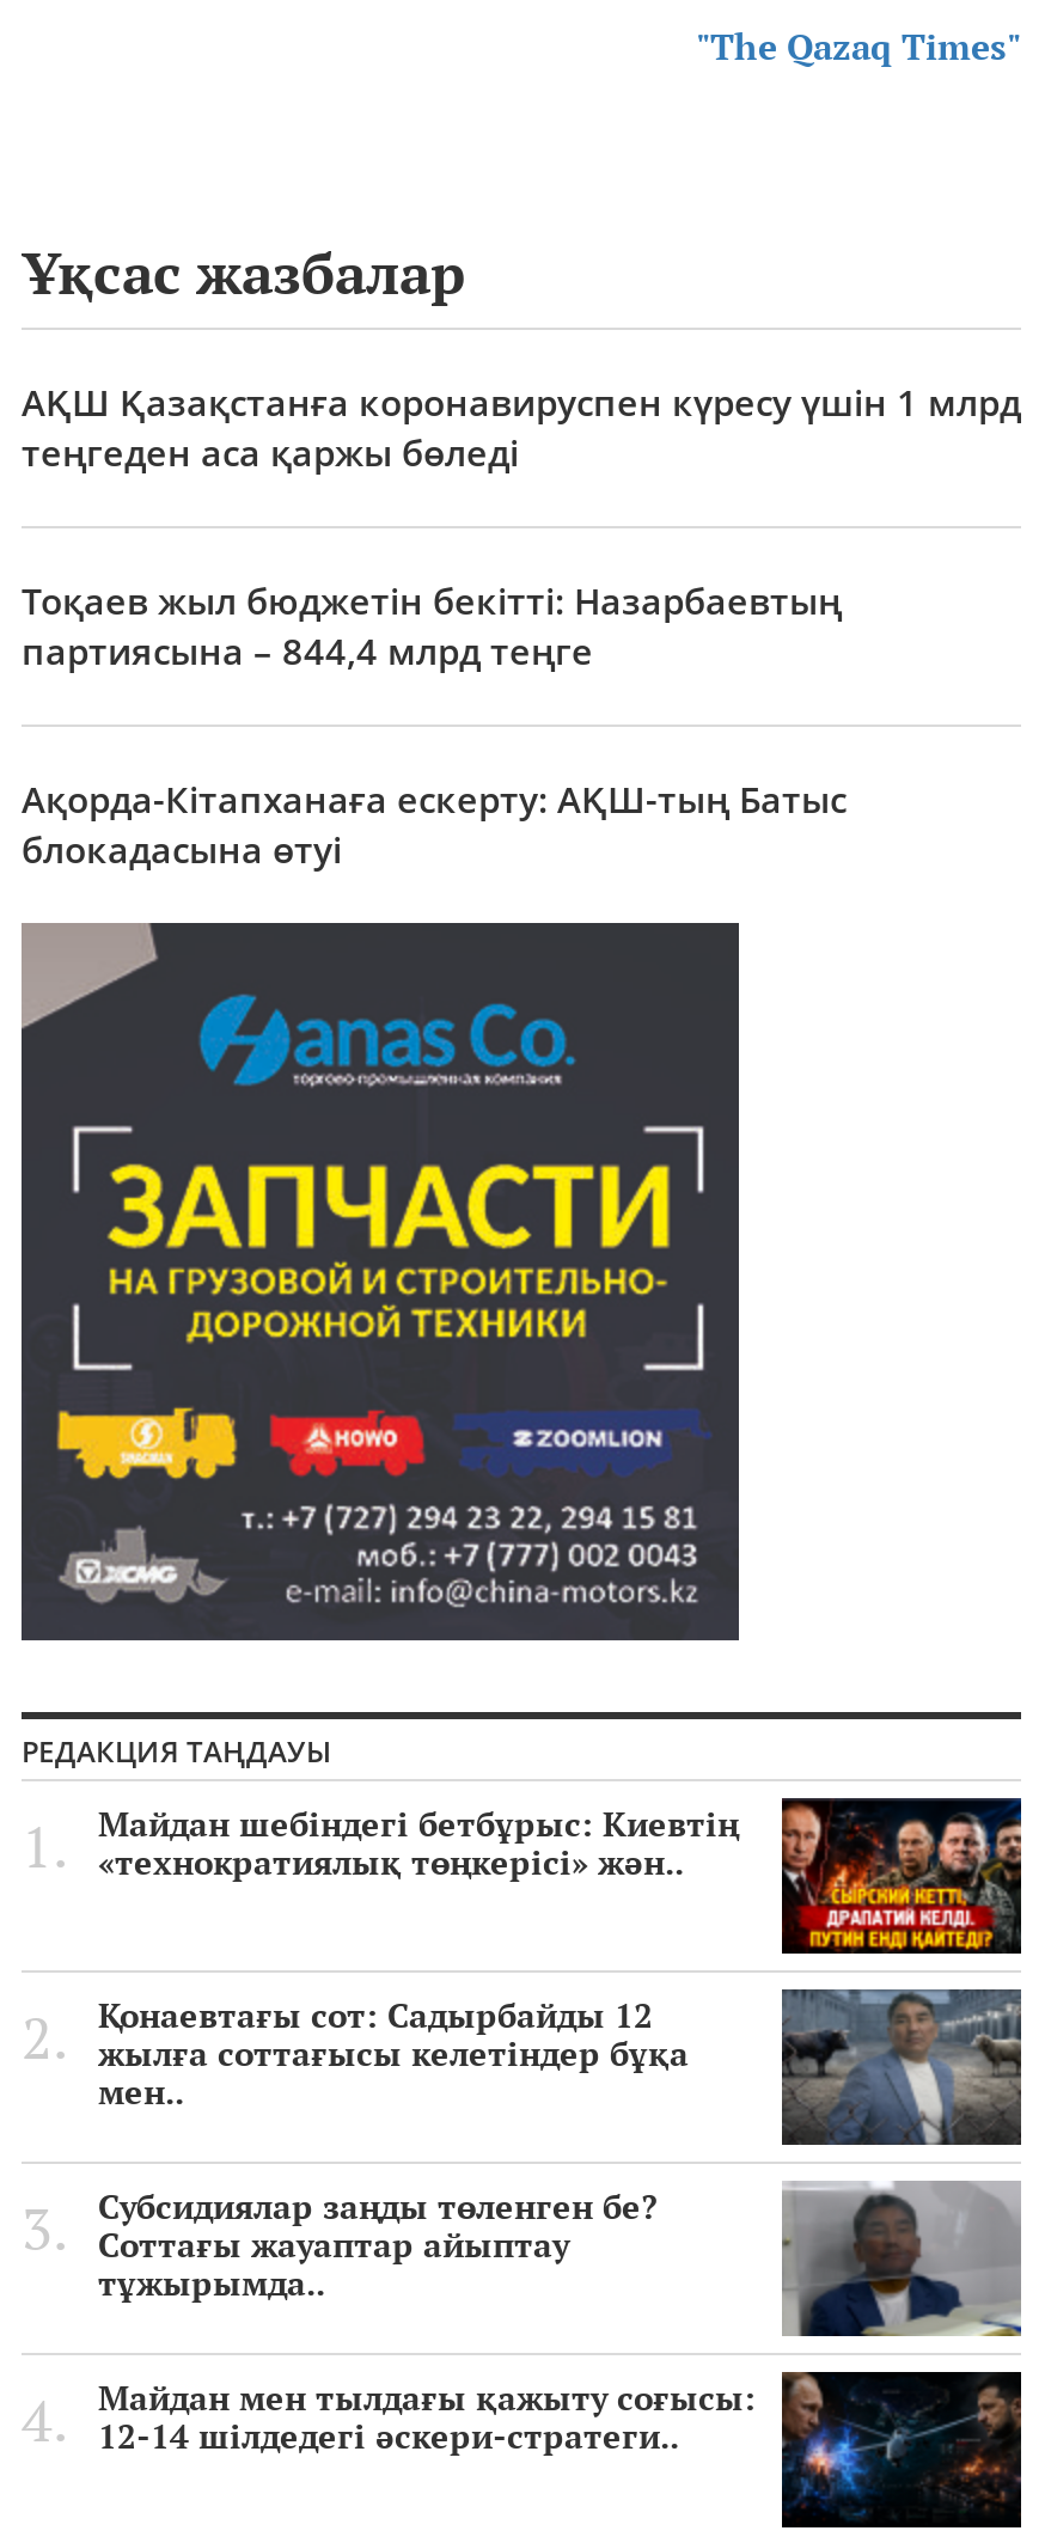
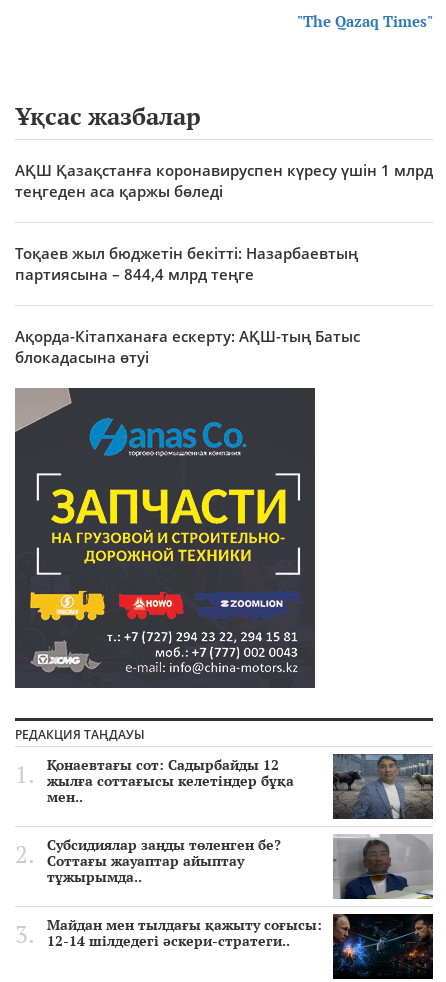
[98,1798,1023,1954] [image] | Майдан шебіндегі бетбұрыс: Киевтің | «технократиялық төңкерісі» жән.. -> none

